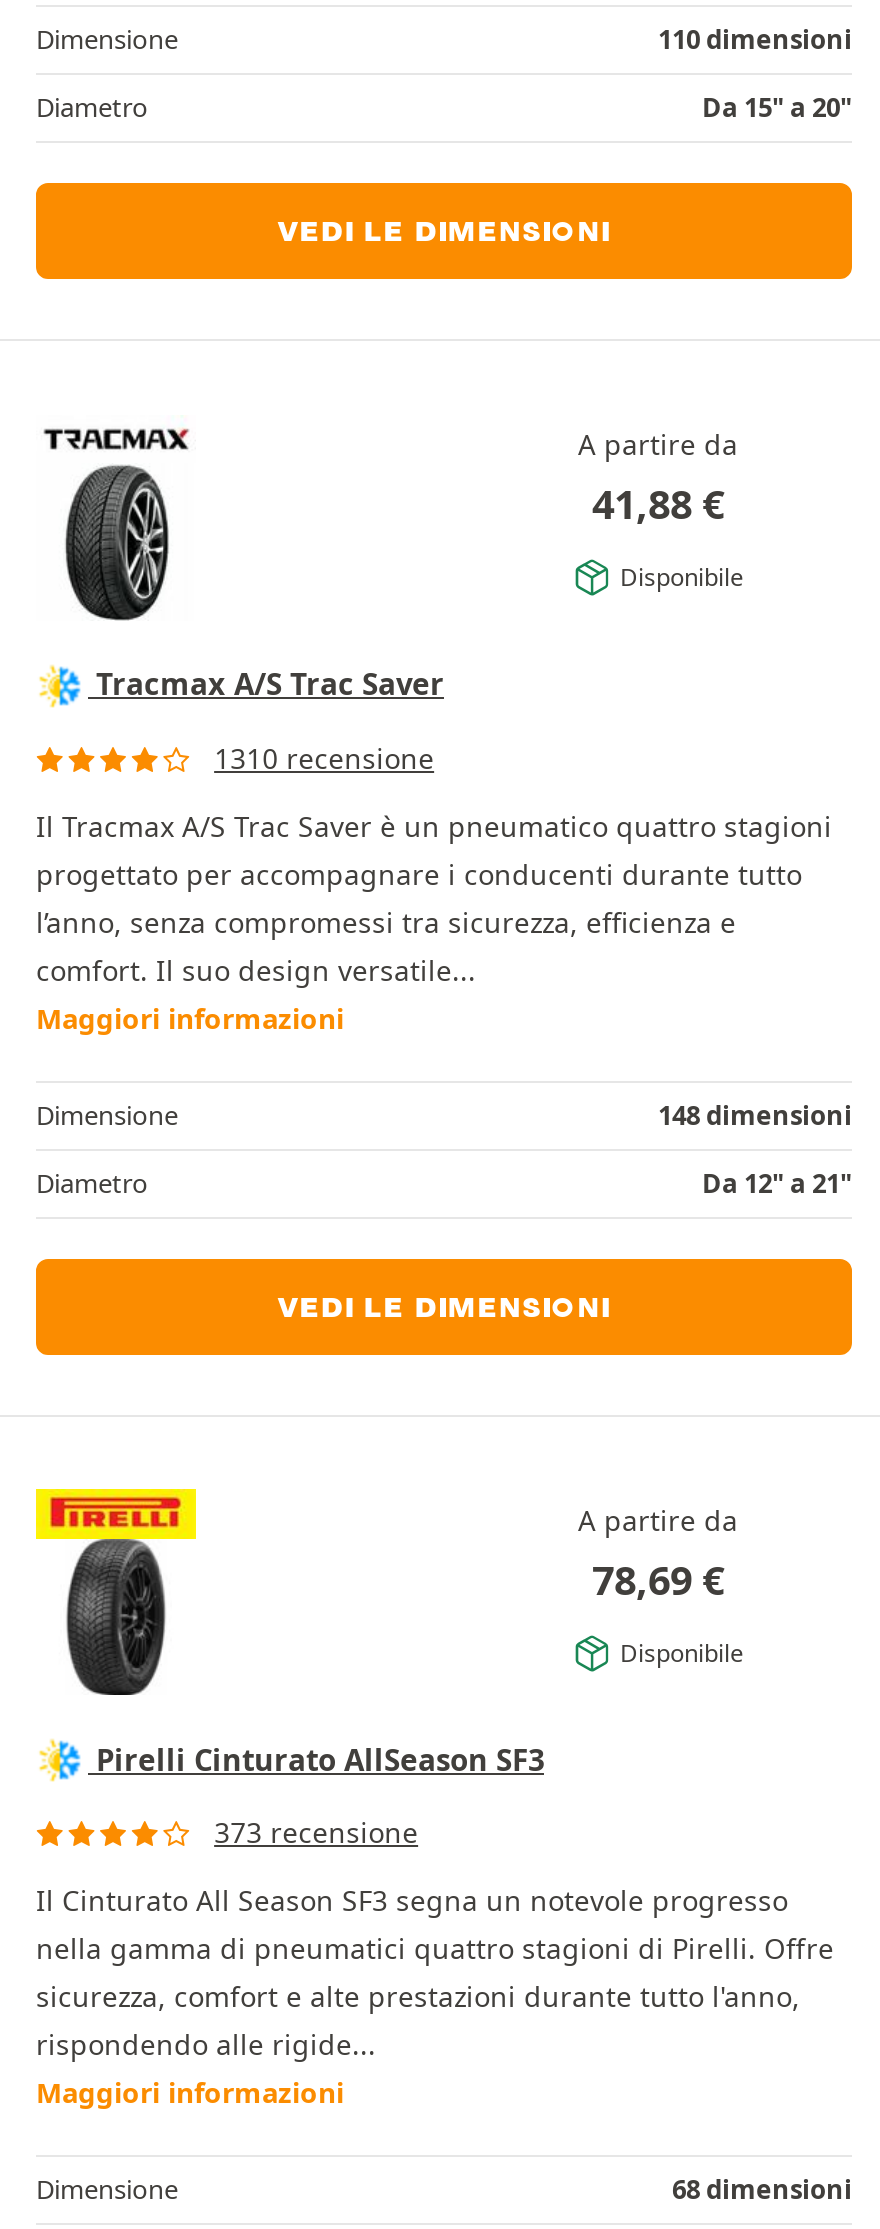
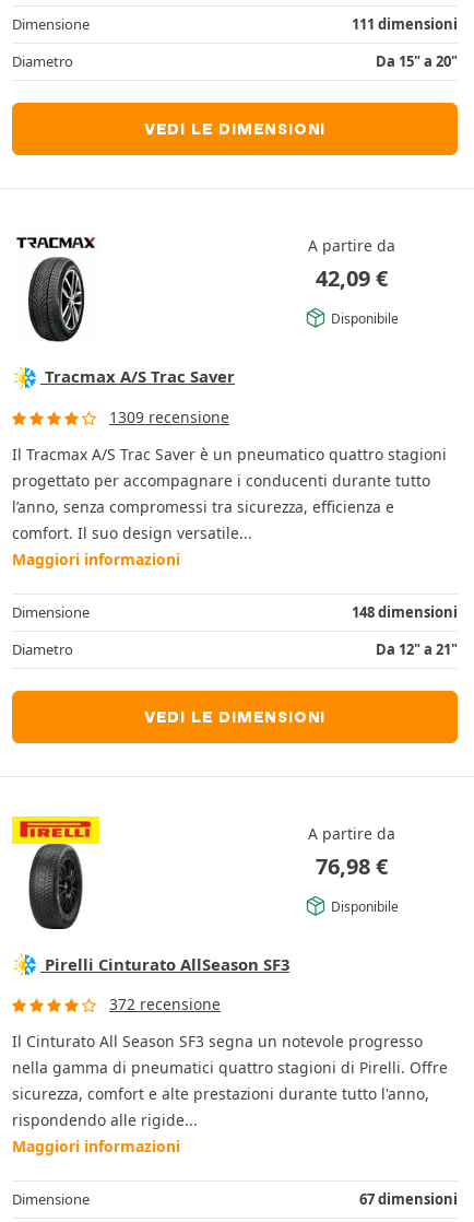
[658,22,852,58] 110 dimensioni -> [352,15,458,34] 111 dimensioni
[592,478,724,532] 41,88 € -> [316,264,388,293] 42,09 €
[214,739,434,777] 1310 recensione -> [109,406,229,427] 1309 recensione
[592,1553,724,1607] 78,69 € -> [316,851,388,881] 76,98 €
[214,1813,418,1851] 373 recensione -> [109,994,221,1015] 372 recensione
[672,2171,852,2207] 68 dimensioni -> [359,1189,458,1209] 67 dimensioni

